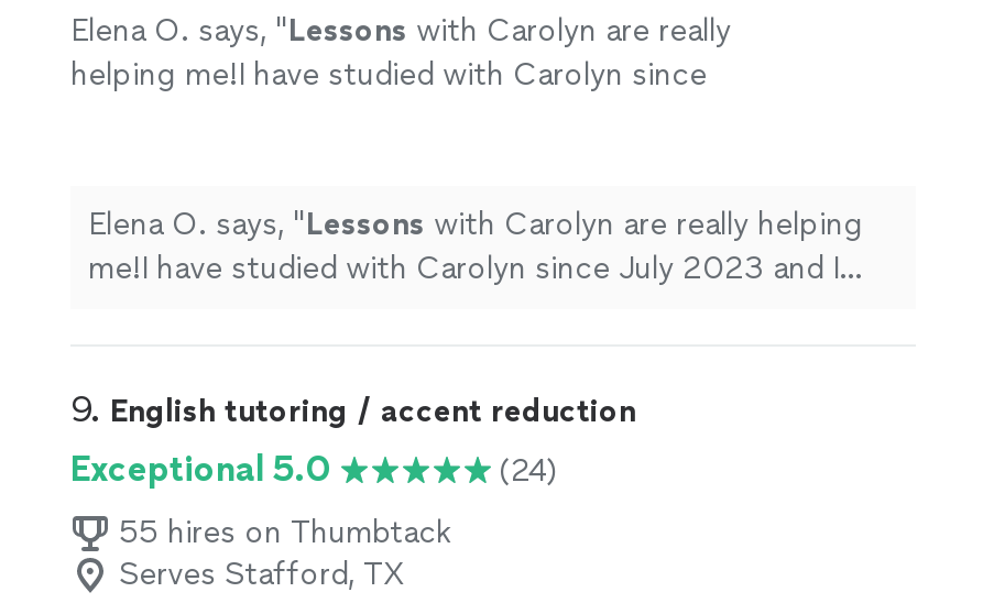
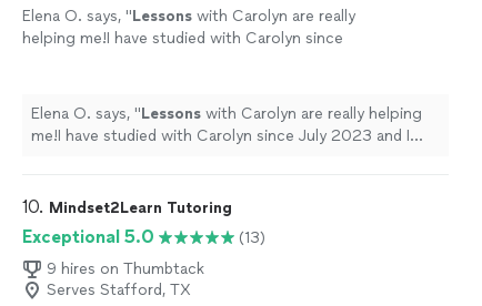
[70,389,636,430] 9. English tutoring / accent reduction -> [22,196,232,217] 10. Mindset2Learn Tutoring
[500,451,557,489] (24) -> [239,228,265,247] (13)
[119,514,451,552] 55 hires on Thumbtack -> [47,260,204,278] 9 hires on Thumbtack

